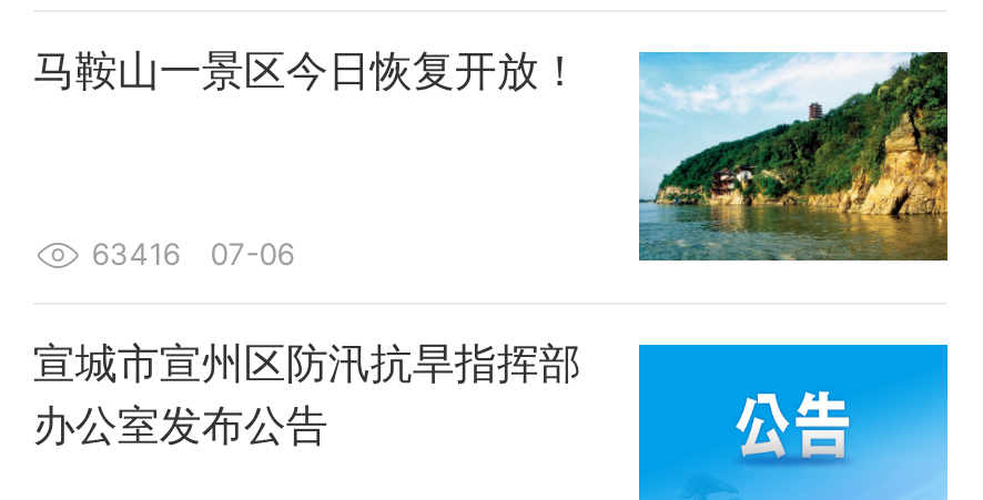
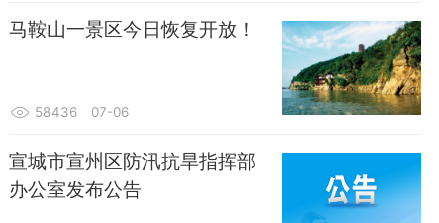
[83,236,295,272] 63416 07-06 -> [31,104,129,120] 58436 07-06

